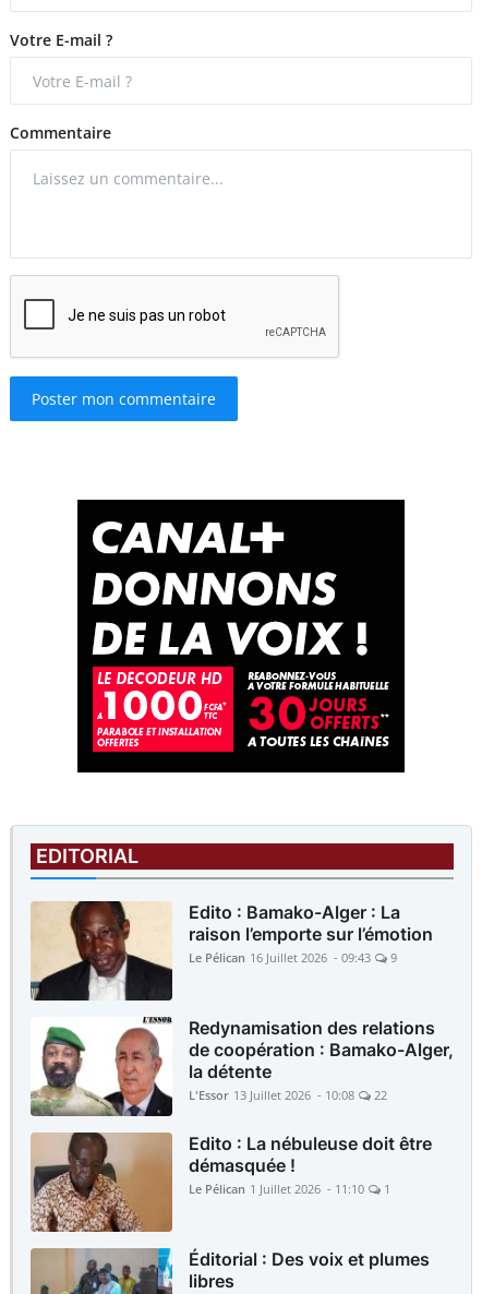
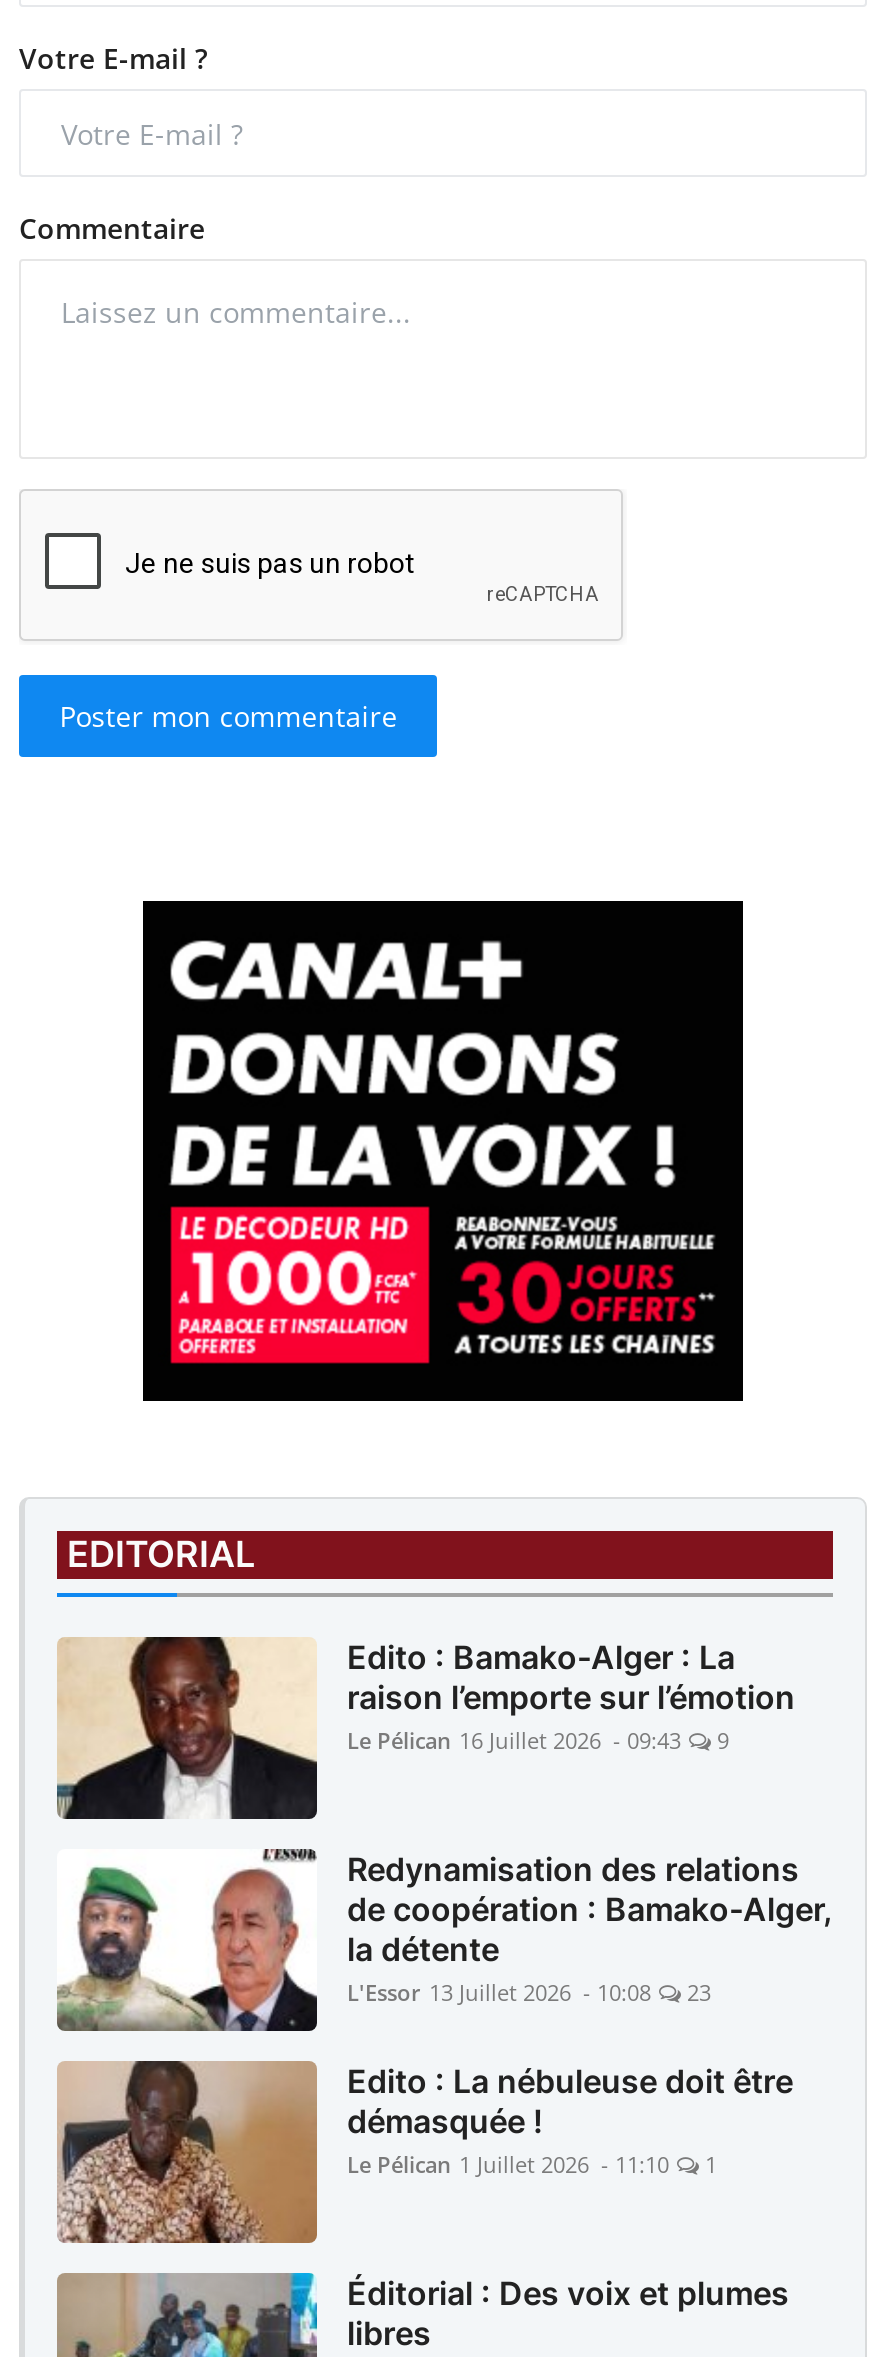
[189,1086,387,1103] L'Essor 13 Juillet 2026 - 10:08 22 -> [347,1976,711,2006] L'Essor 13 Juillet 2026 - 10:08 23

